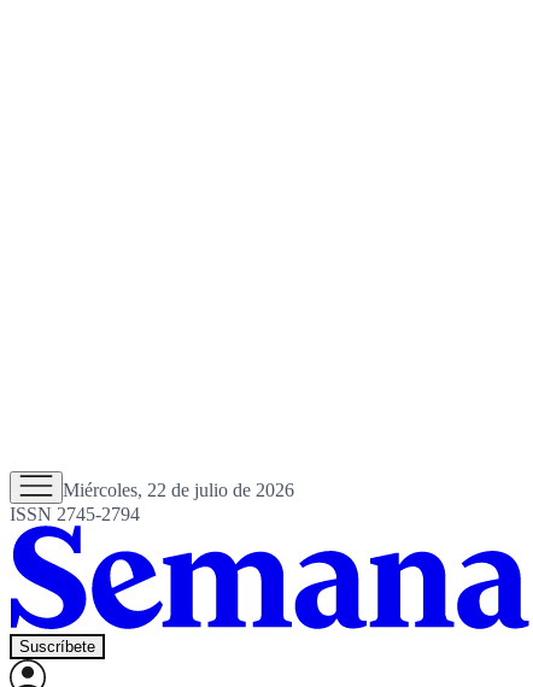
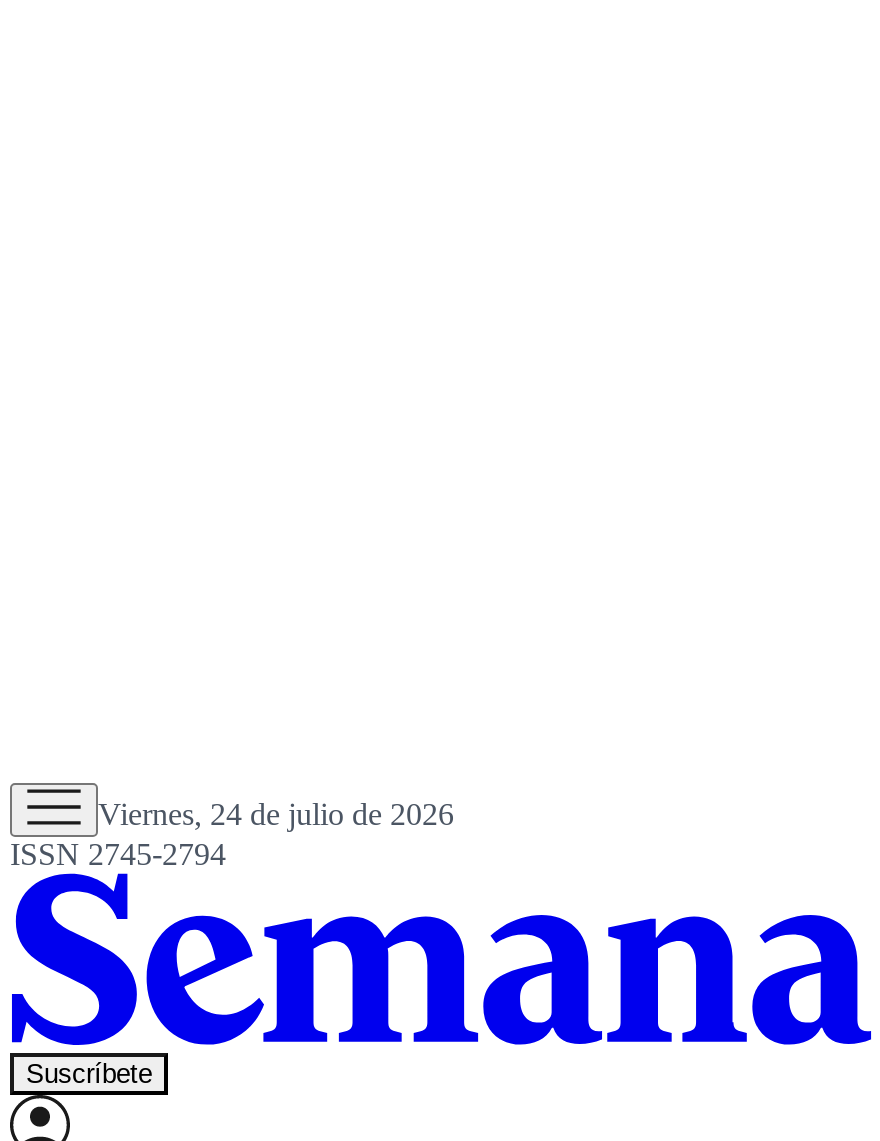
[63,480,294,500] Miércoles, 22 de julio de 2026 -> [98,797,454,831] Viernes, 24 de julio de 2026

